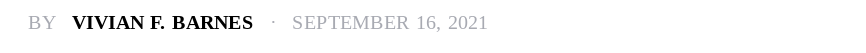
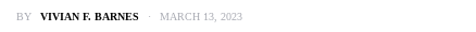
[28,12,488,34] BY VIVIAN F. BARNES SEPTEMBER 16, 2021 -> [16,11,242,22] BY VIVIAN F. BARNES MARCH 13, 2023

